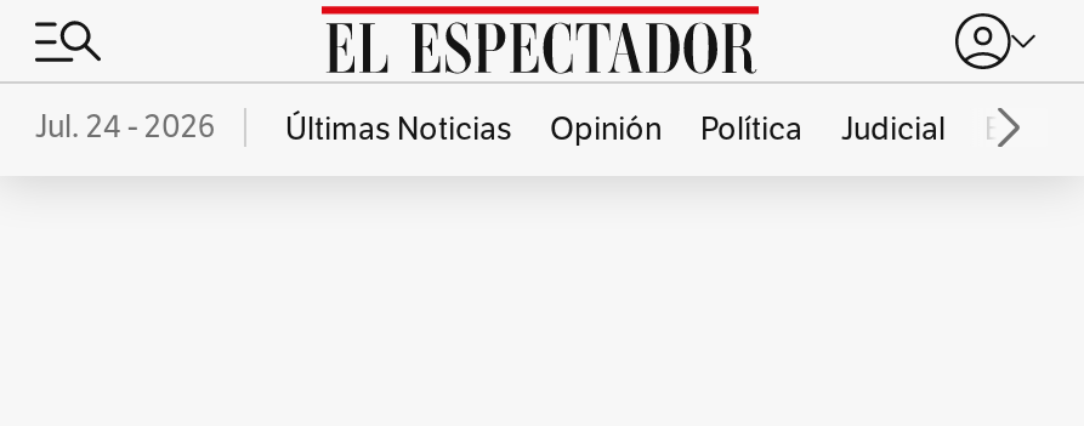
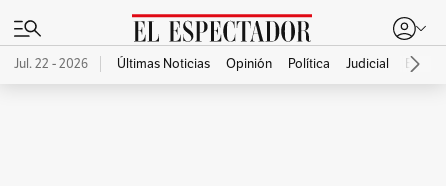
[35,106,215,147] Jul. 24 - 2026 -> [14,56,88,72] Jul. 22 - 2026

